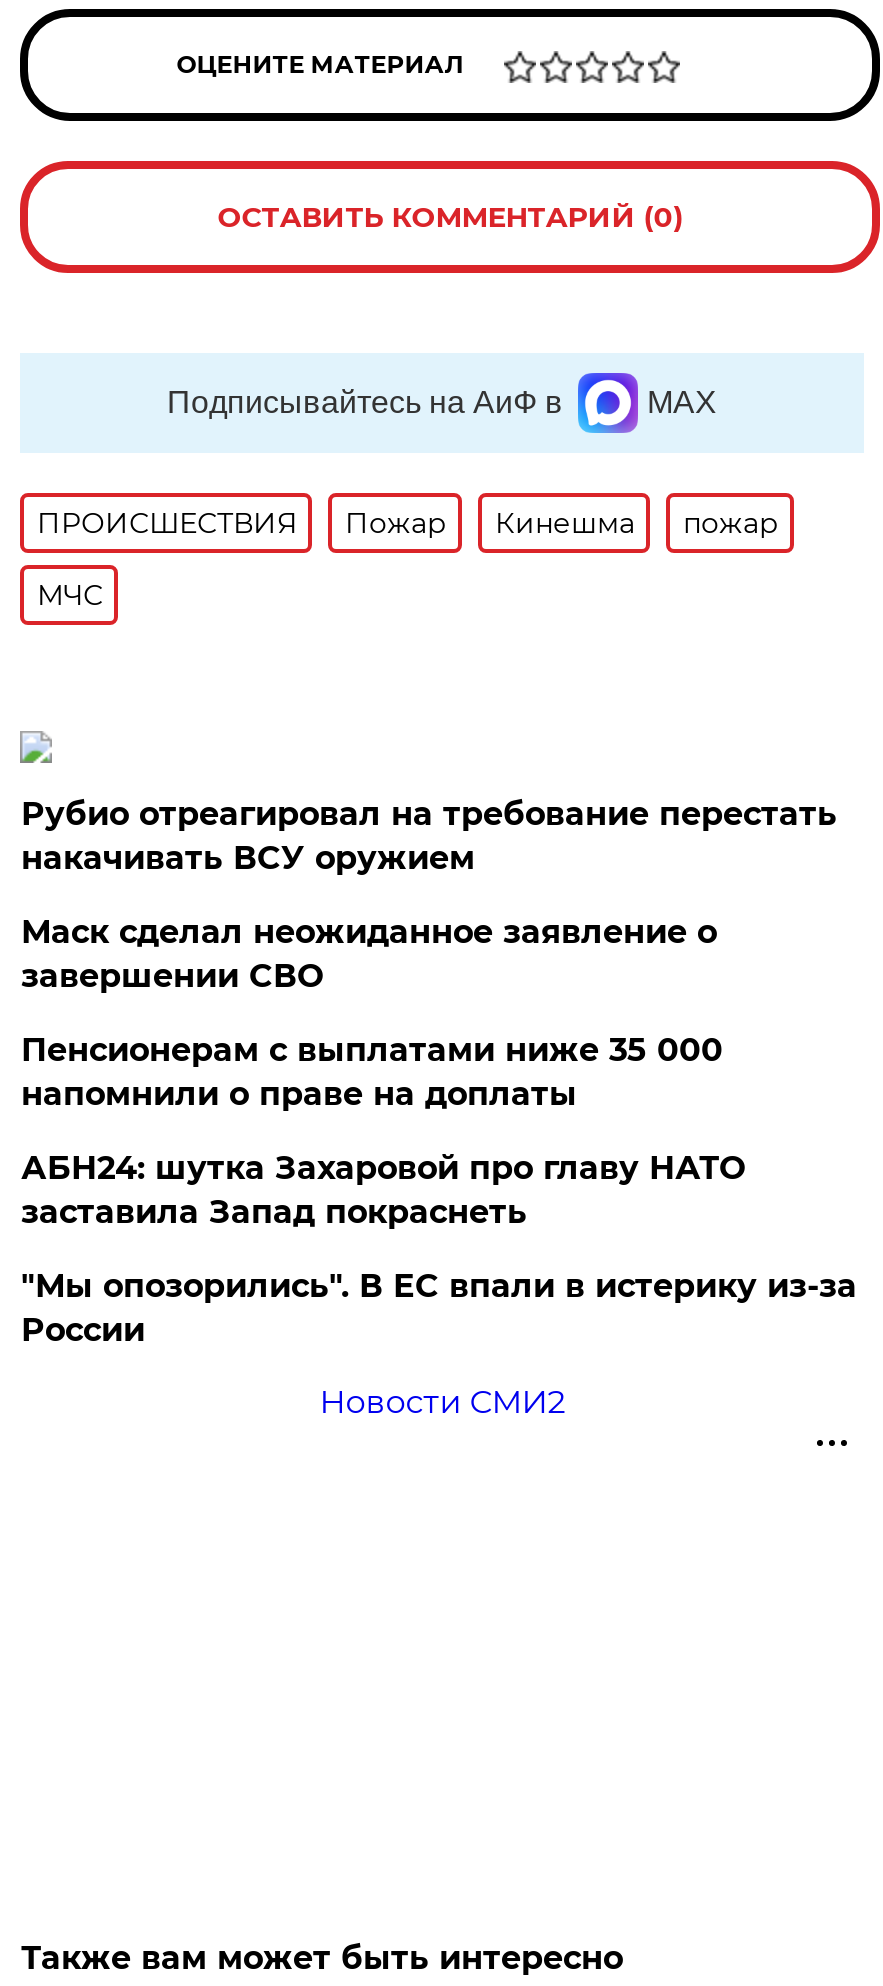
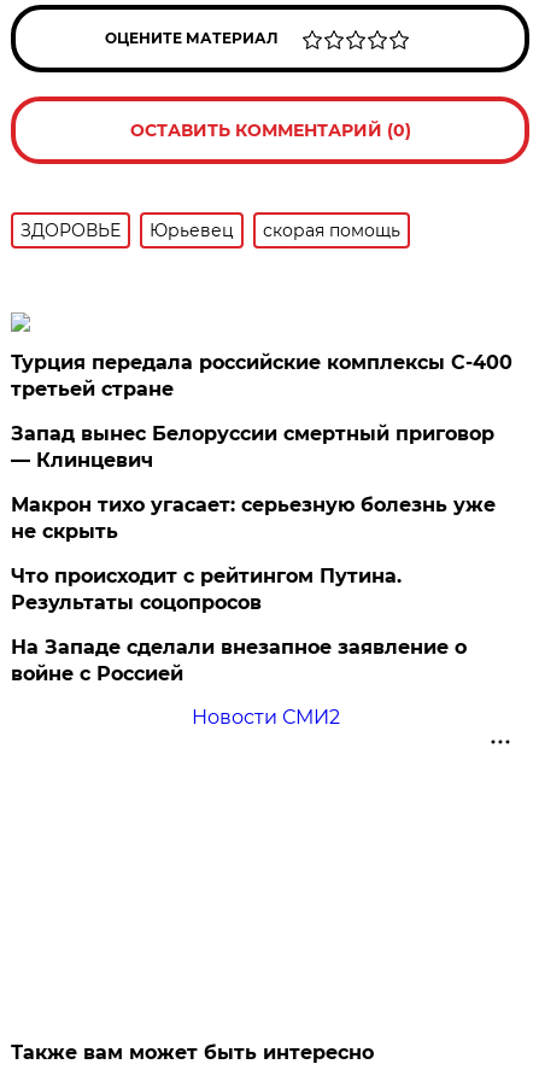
[37,385,779,613] Подписывайтесь на АиФ в | MAX | ПРОИСШЕСТВИЯ | Пожар | Кинешма | пожар | МЧС -> [21,220,401,241] ЗДОРОВЬЕ | Юрьевец | скорая помощь
[21,795,857,1349] Рубио отреагировал на требование перестать | накачивать ВСУ оружием | Маск сделал неожиданное заявление о | завершении СВО | Пенсионерам с выплатами ниже 35 000 | напомнили о праве на доплаты | АБН24: шутка Захаровой про главу НАТО | заставила Запад покраснеть | "Мы опозорились". В ЕС впали в истерику из-за | России -> [11,351,513,685] Турция передала российские комплексы С-400 | третьей стране | Запад вынес Белоруссии смертный приговор | — Клинцевич | Макрон тихо угасает: серьезную болезнь уже | не скрыть | Что происходит с рейтингом Путина. | Результаты соцопросов | На Западе сделали внезапное заявление о | войне с Россией

